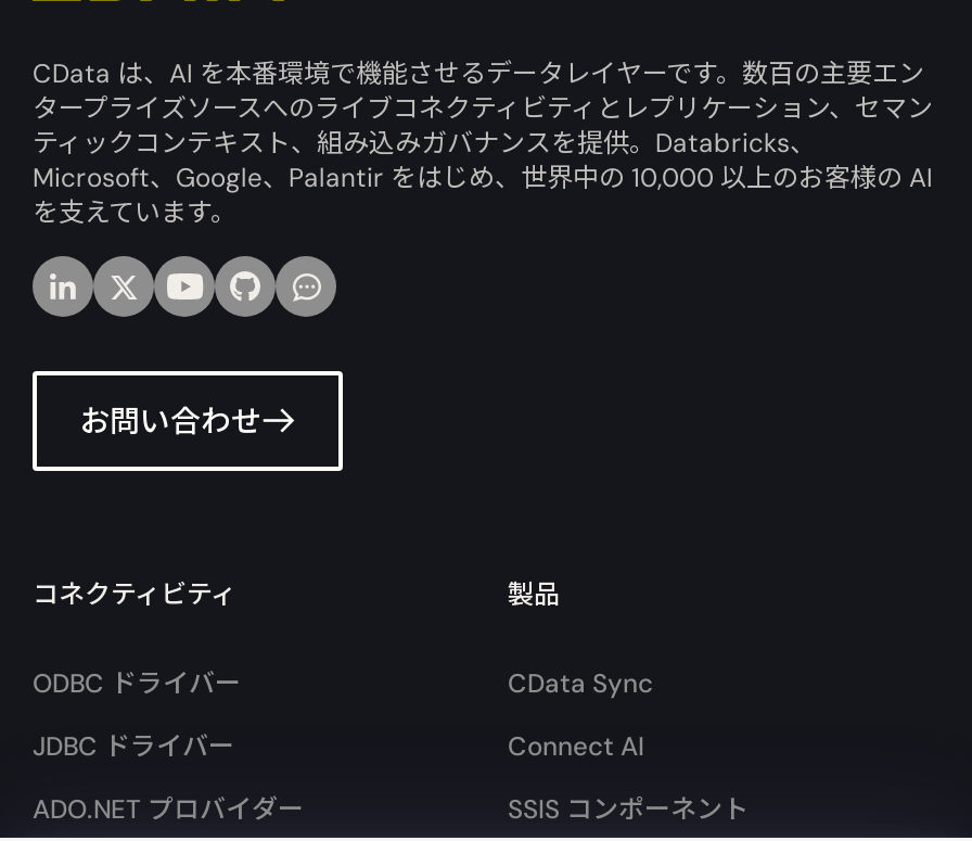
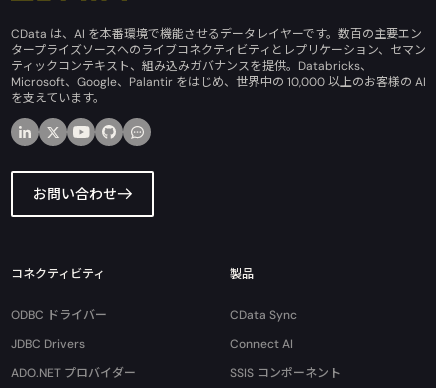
[33,729,234,764] JDBC ドライバー -> [11,336,85,352] JDBC Drivers

